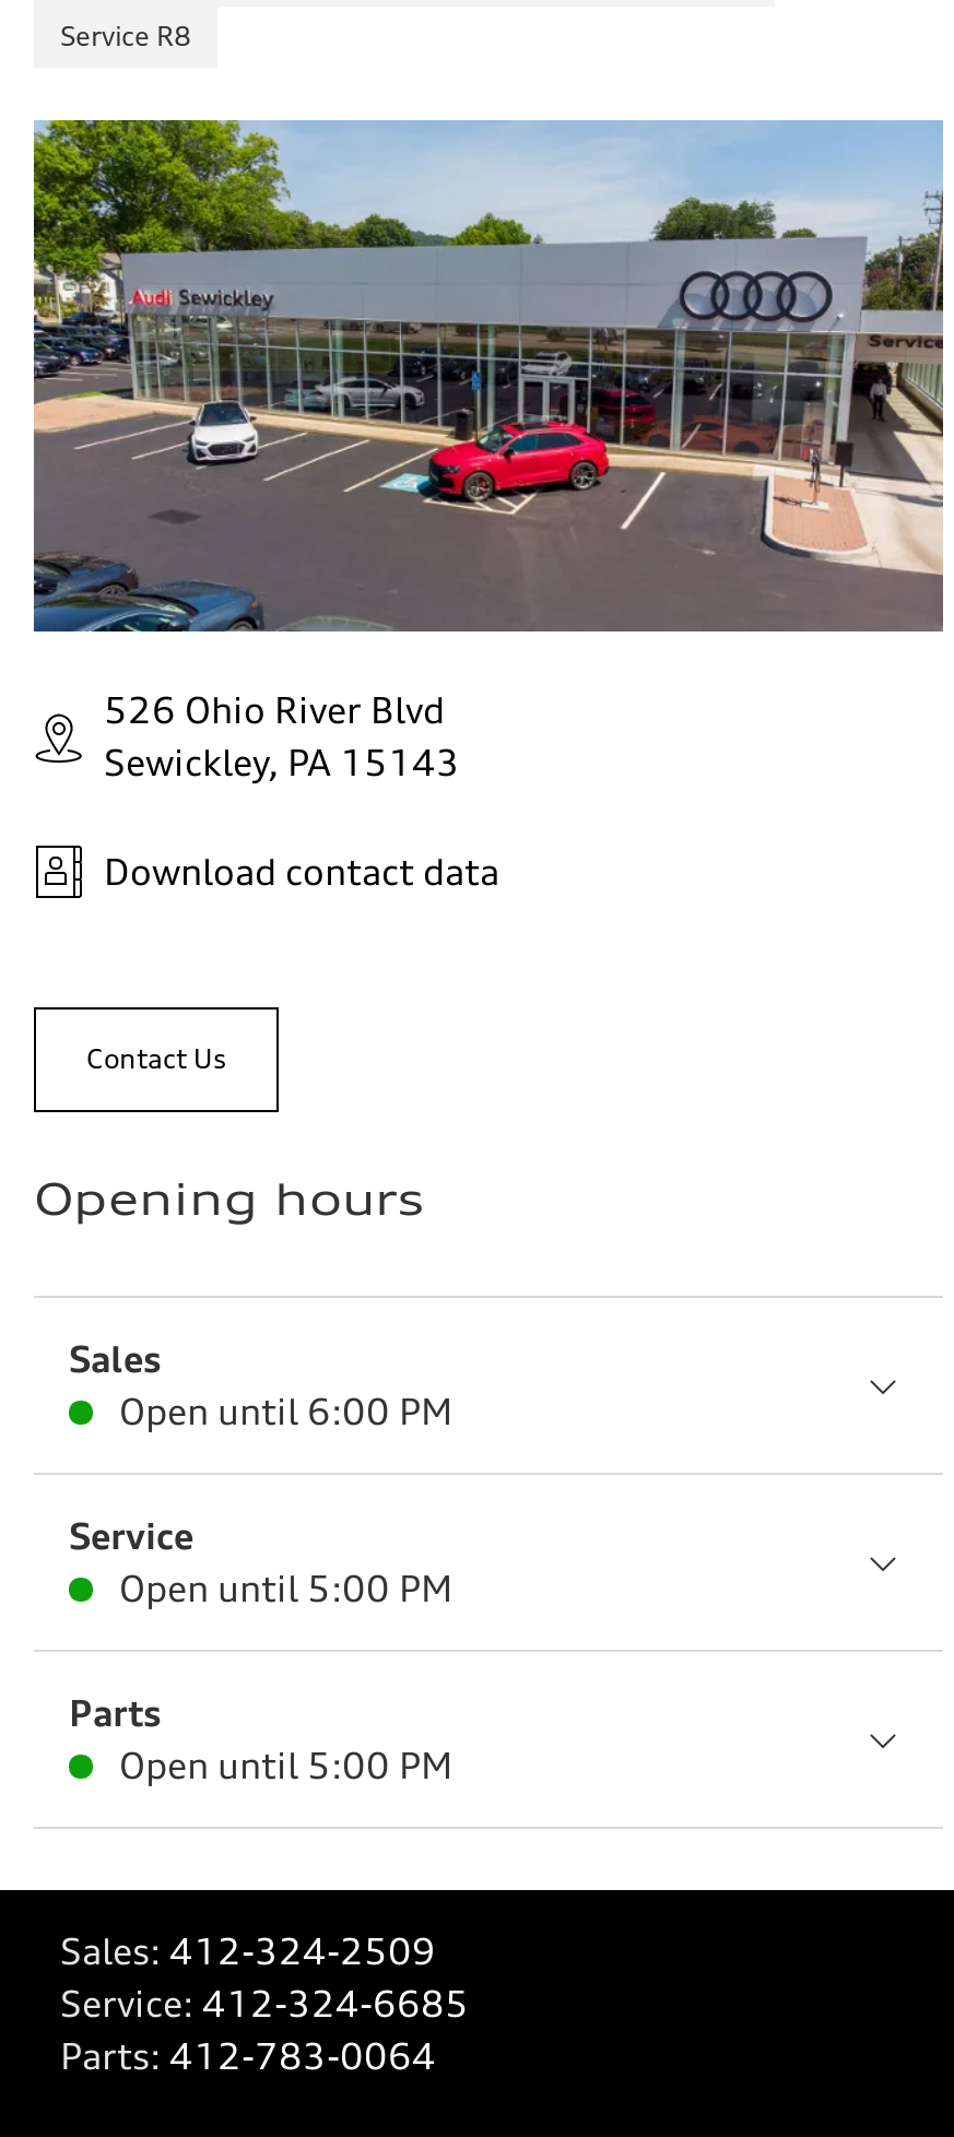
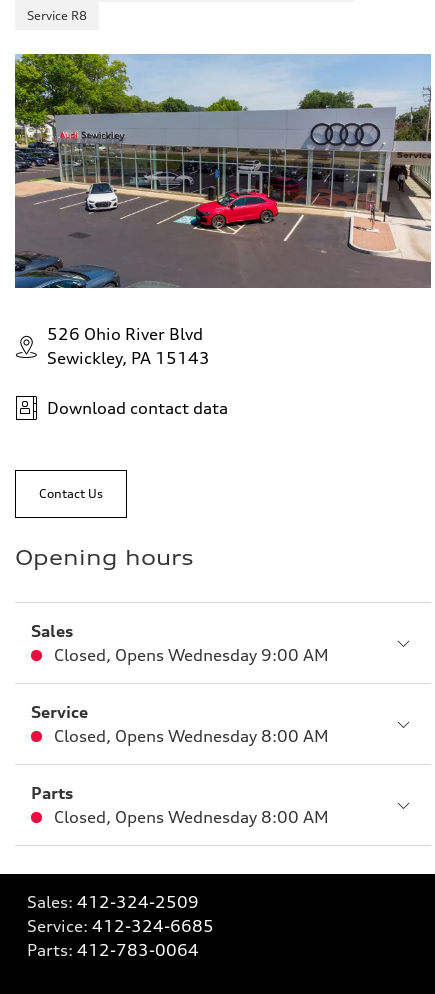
[119,1390,454,1434] Open until 6:00 PM -> [54,645,329,665] Closed, Opens Wednesday 9:00 AM
[119,1567,454,1611] Open until 5:00 PM -> [54,726,329,746] Closed, Opens Wednesday 8:00 AM
[119,1744,454,1788] Open until 5:00 PM -> [54,807,329,827] Closed, Opens Wednesday 8:00 AM

